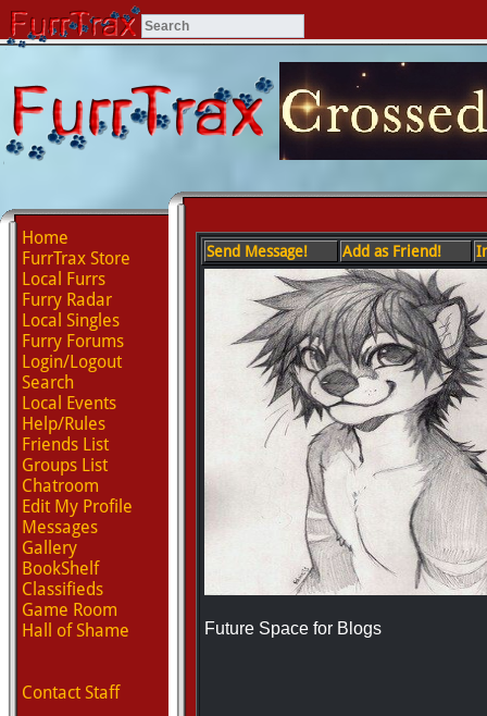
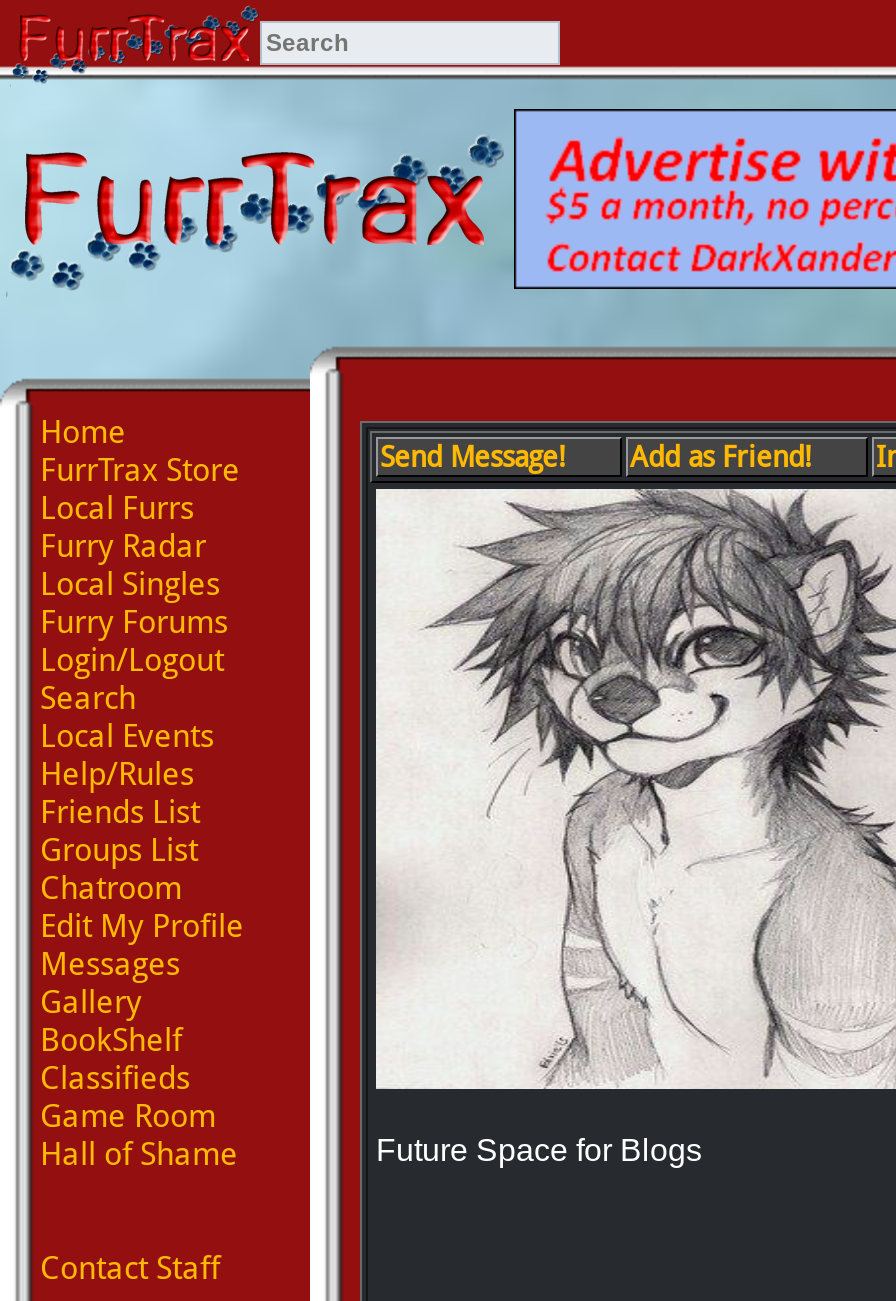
[279,62,484,160] [image] -> [514,111,890,289] [image]

